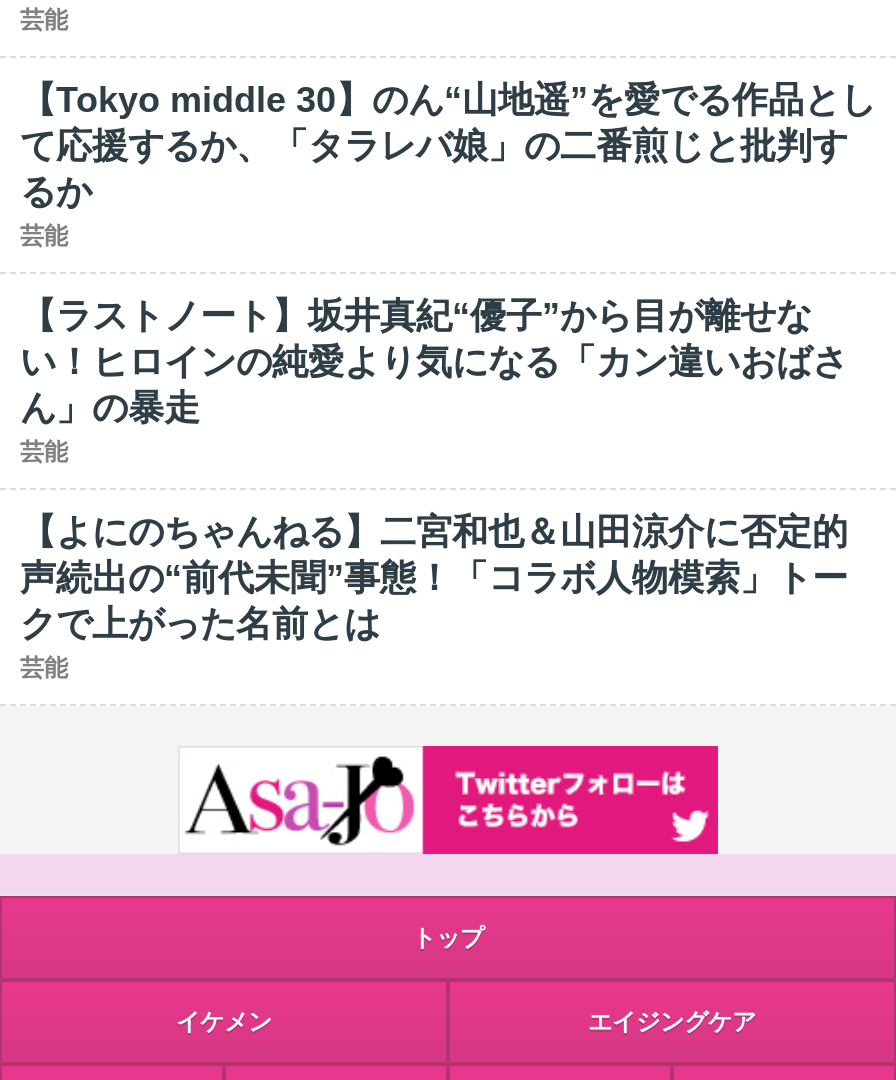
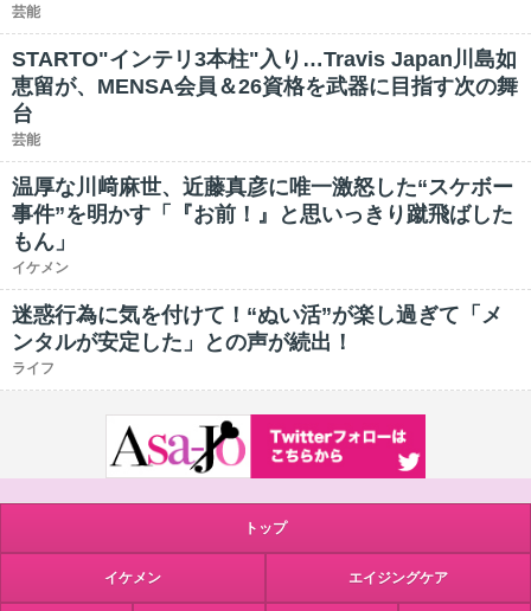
[20,80,876,212] 【Tokyo middle 30】のん“山地遥”を愛でる作品とし | て応援するか、「タラレバ娘」の二番煎じと批判す | るか -> [12,47,518,126] STARTO"インテリ3本柱"入り…Travis Japan川島如 | 恵留が、MENSA会員＆26資格を武器に目指す次の舞 | 台
[20,296,848,466] 【ラストノート】坂井真紀“優子”から目が離せな | い！ヒロインの純愛より気になる「カン違いおばさ | ん」の暴走 | 芸能 -> [12,175,513,276] 温厚な川﨑麻世、近藤真彦に唯一激怒した“スケボー | 事件”を明かす「『お前！』と思いっきり蹴飛ばした | もん」 | イケメン
[20,512,848,682] 【よにのちゃんねる】二宮和也＆山田涼介に否定的 | 声続出の“前代未聞”事態！「コラボ人物模索」トー | クで上がった名前とは | 芸能 -> [12,303,503,377] 迷惑行為に気を付けて！“ぬい活”が楽し過ぎて「メ | ンタルが安定した」との声が続出！ | ライフ

